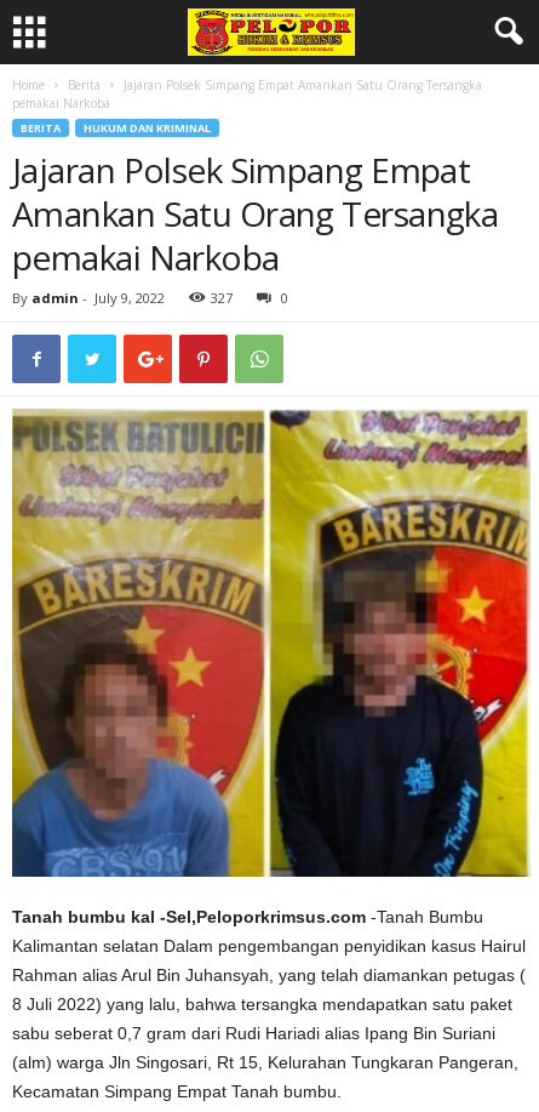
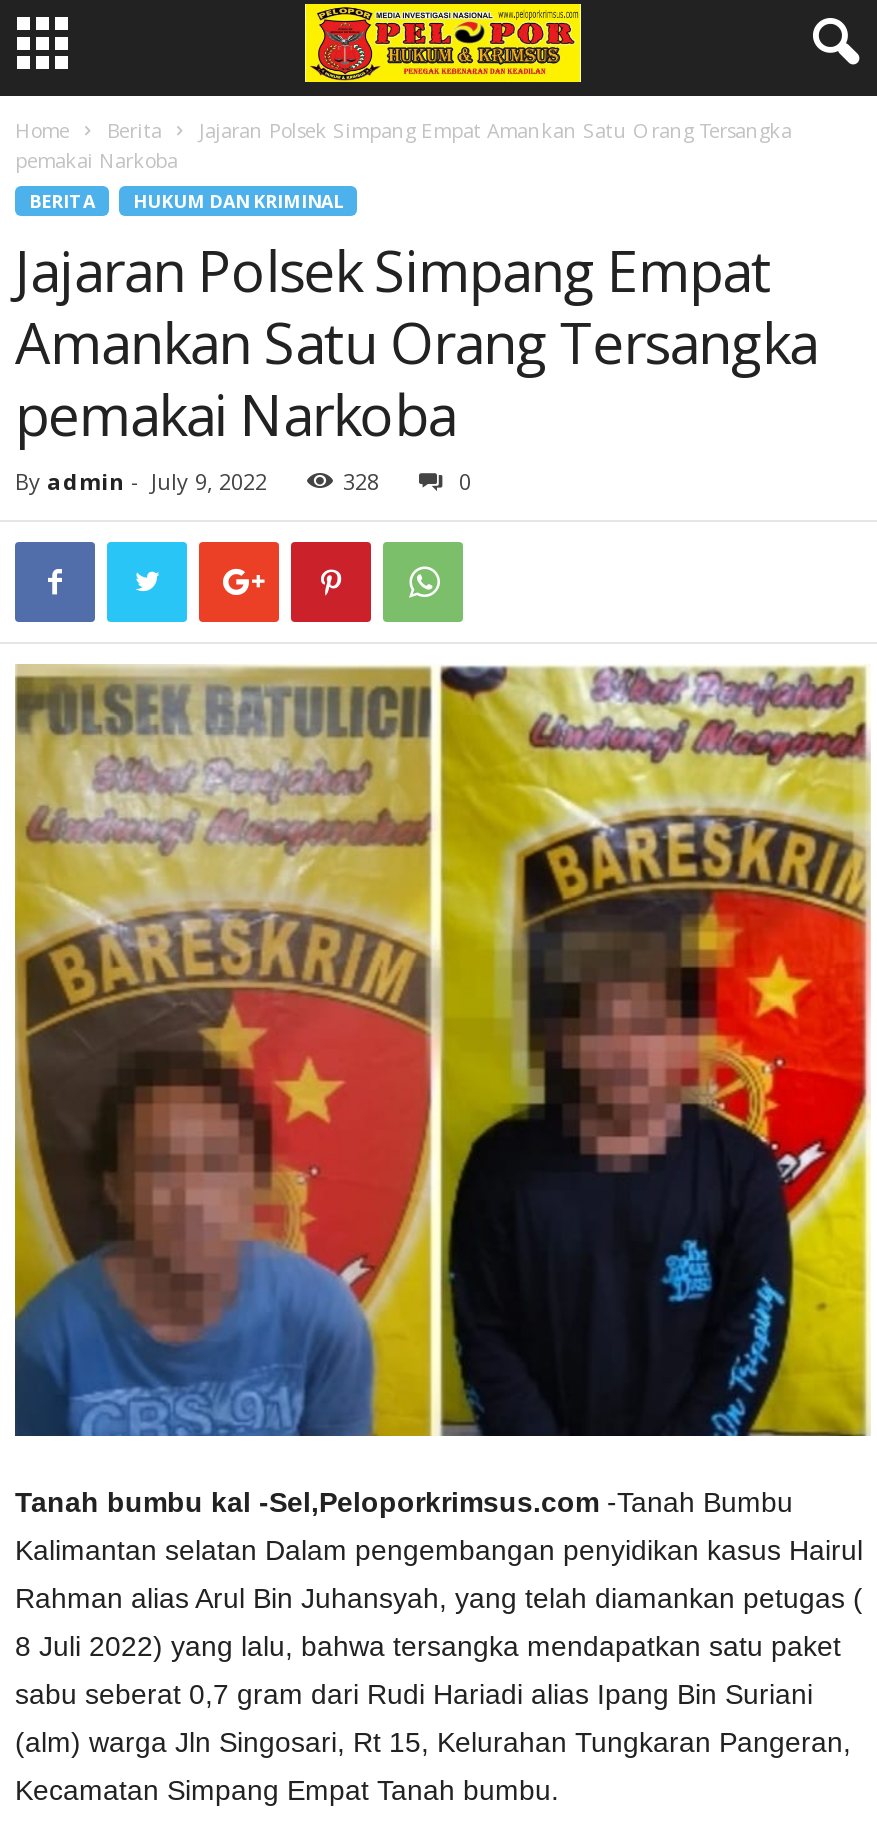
[211,289,233,307] 327 -> [343,466,379,496] 328

